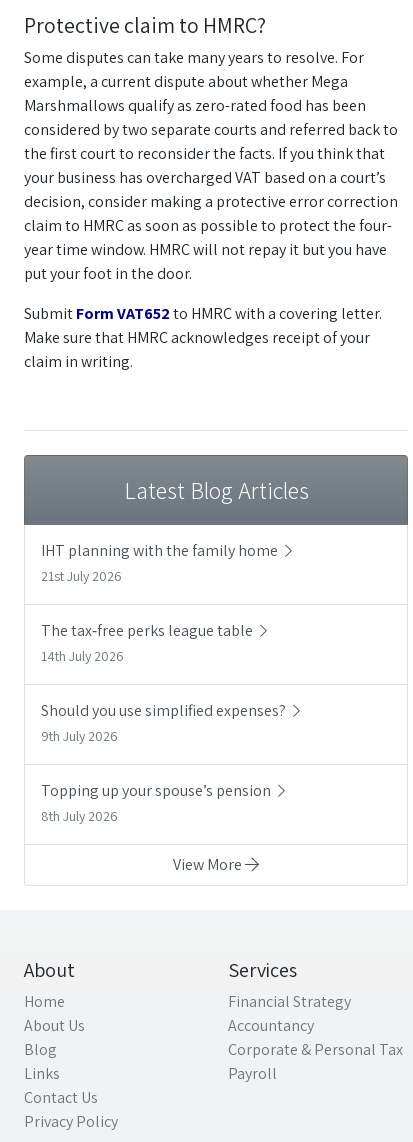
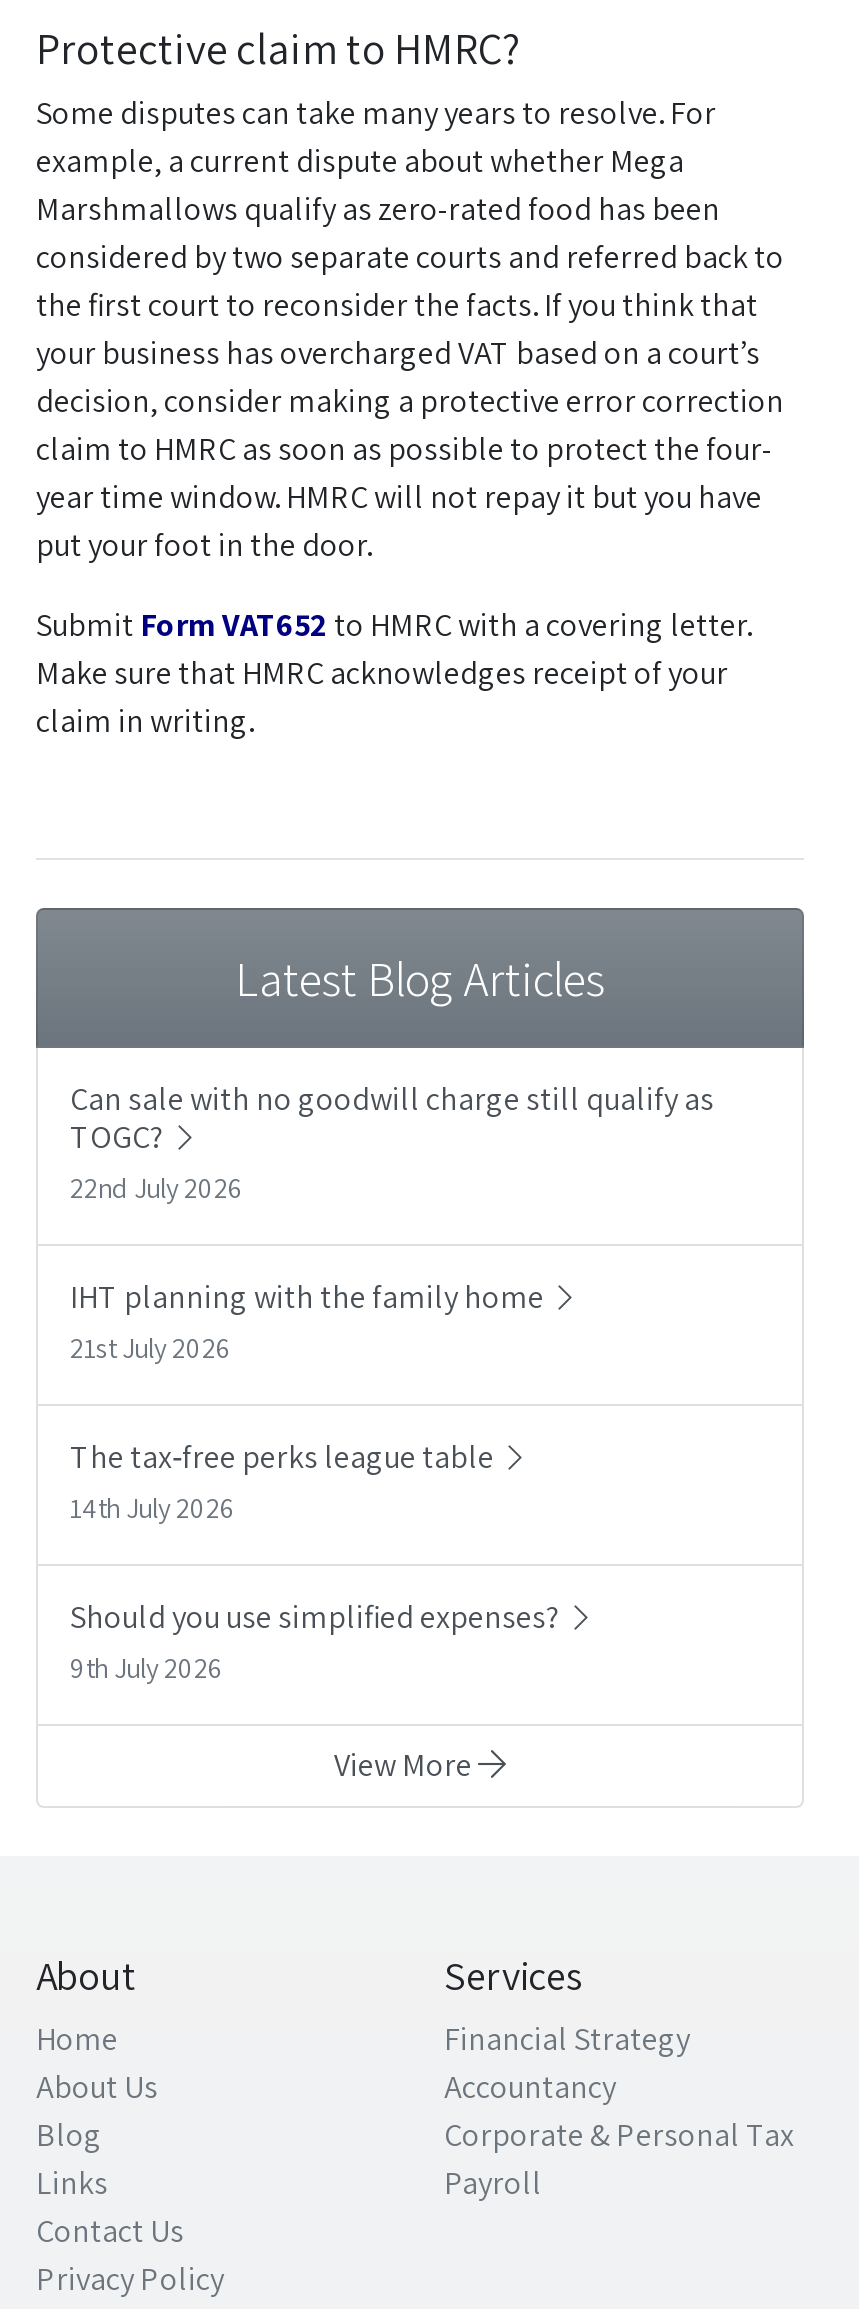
none -> [70,1078,714,1206] Can sale with no goodwill charge still qualify as | TOGC? | 22nd July 2026
moved [41,540,289,745] -> [70,1276,566,1686]: IHT planning with the family home | 21st July 2026 | The tax‑free perks league table | 14th July 2026 | Should you use simplified expenses? | 9th July 2026
[41,780,274,825] Topping up your spouse’s pension | 8th July 2026 -> none

